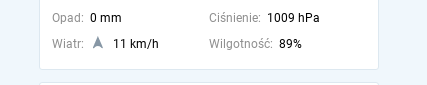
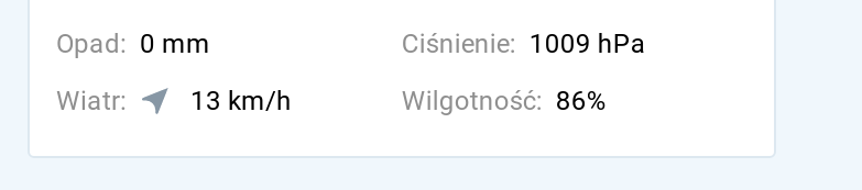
[113,37,302,51] 11 km/h | Wilgotność: 89% -> [190,86,606,116] 13 km/h | Wilgotność: 86%

